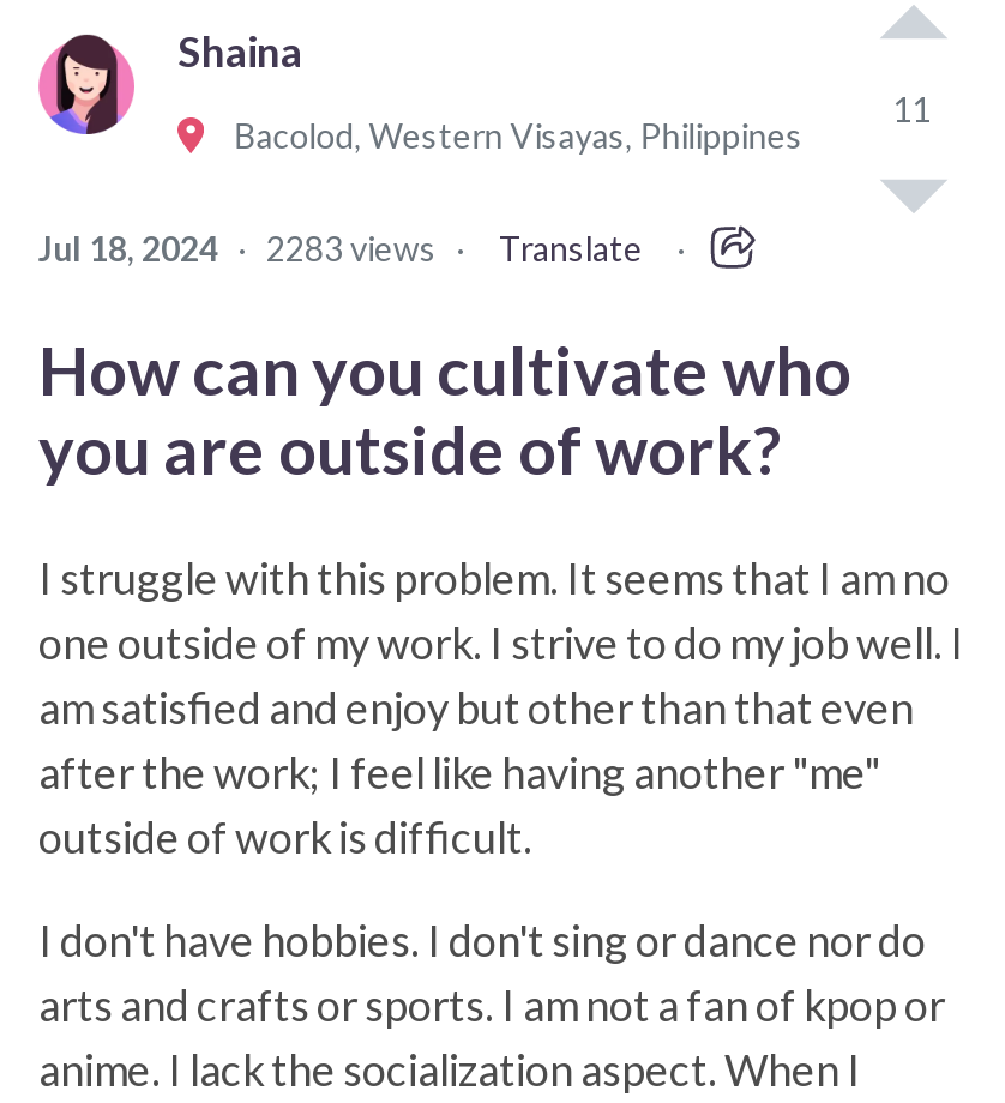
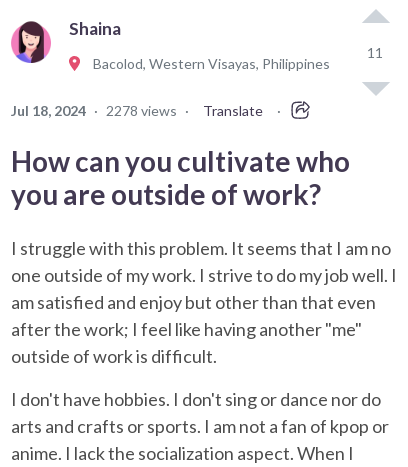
[38,228,465,269] Jul 18, 2024 · 2283 views · -> [11,102,189,119] Jul 18, 2024 · 2278 views ·

